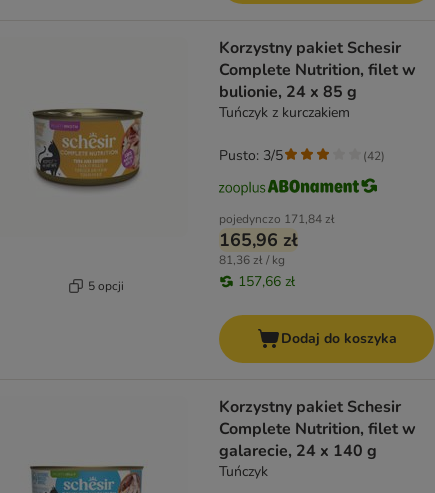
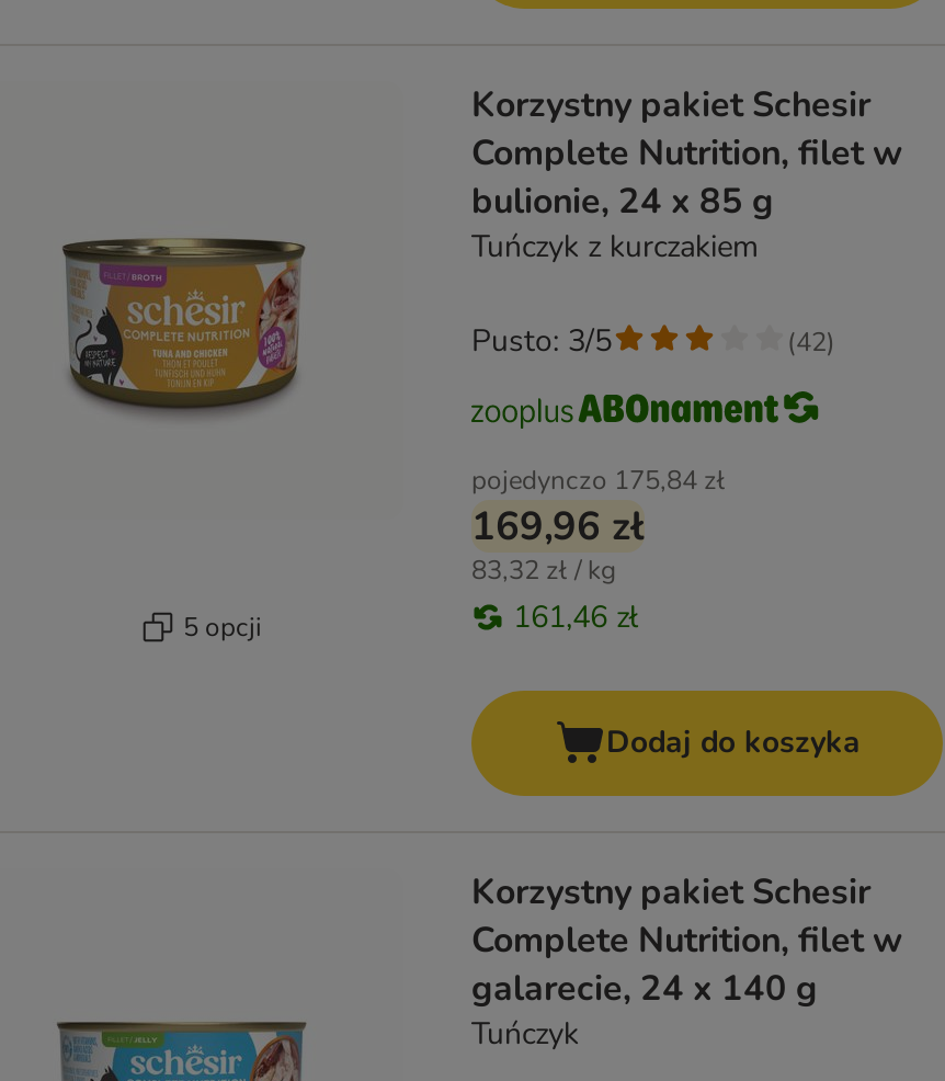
[219,211,335,227] pojedynczo 171,84 zł -> [471,463,726,498] pojedynczo 175,84 zł
[219,228,298,252] 165,96 zł -> [471,500,645,553] 169,96 zł
[219,252,285,268] 81,36 zł / kg -> [471,553,616,588] 83,32 zł / kg
[238,272,295,291] 157,66 zł -> [513,597,638,638] 161,46 zł

